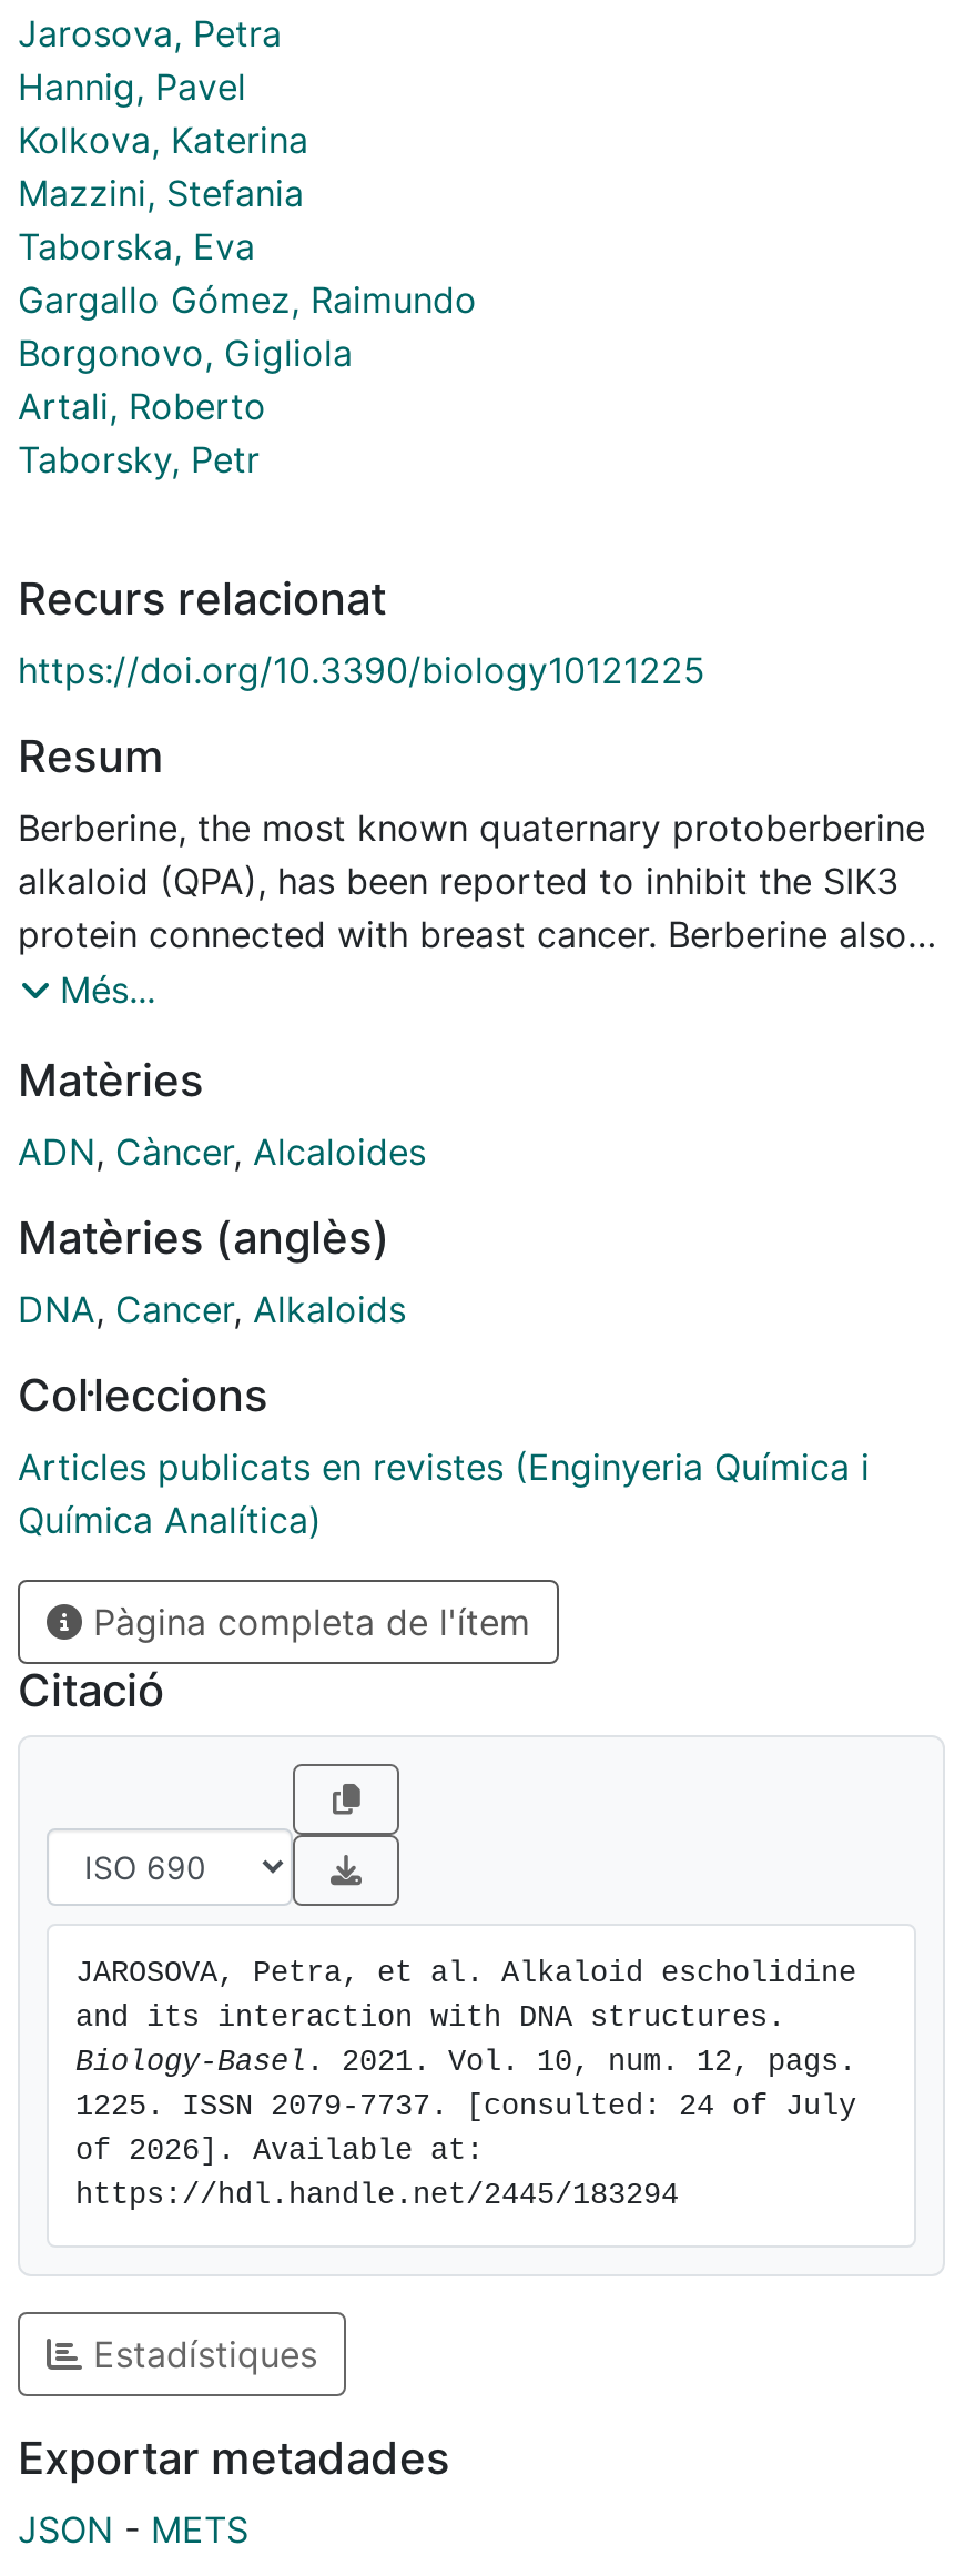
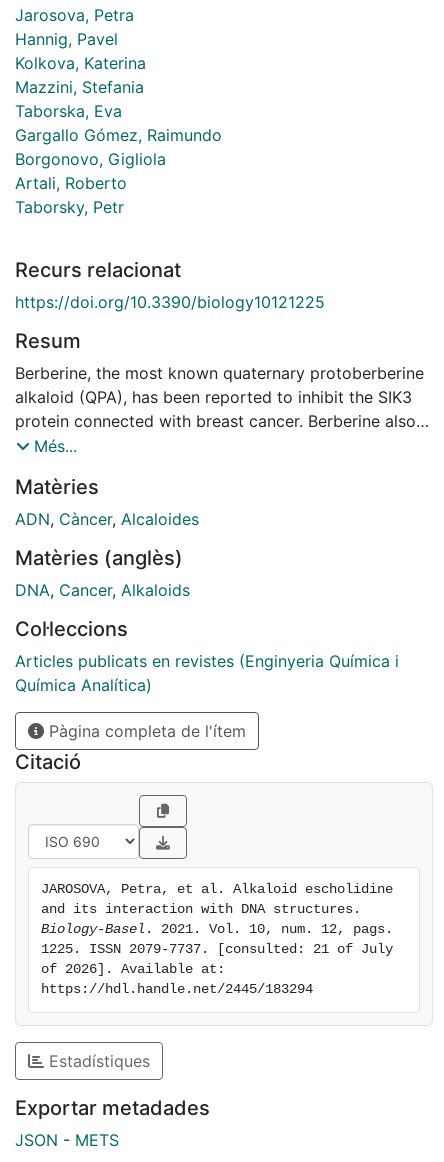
[75,2091,856,2124] 1225. ISSN 2079-7737. [consulted: 24 of July -> [41,942,393,957] 1225. ISSN 2079-7737. [consulted: 21 of July

